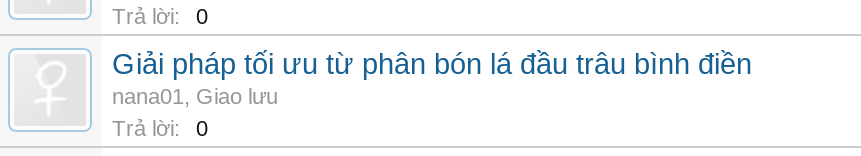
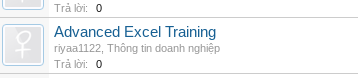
[112,48,752,108] Giải pháp tối ưu từ phân bón lá đầu trâu bình điền | nana01, Giao lưu -> [54,24,220,54] Advanced Excel Training | riyaa1122, Thông tin doanh nghiệp

